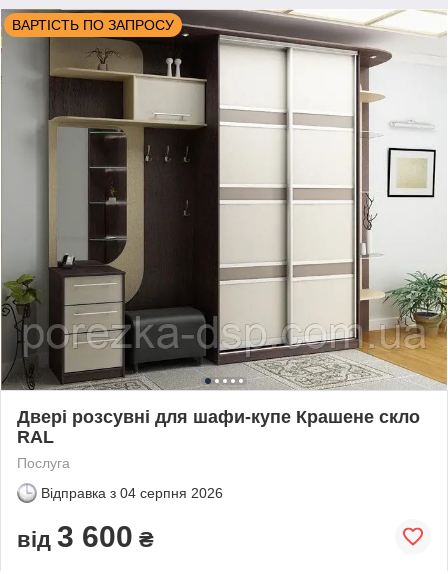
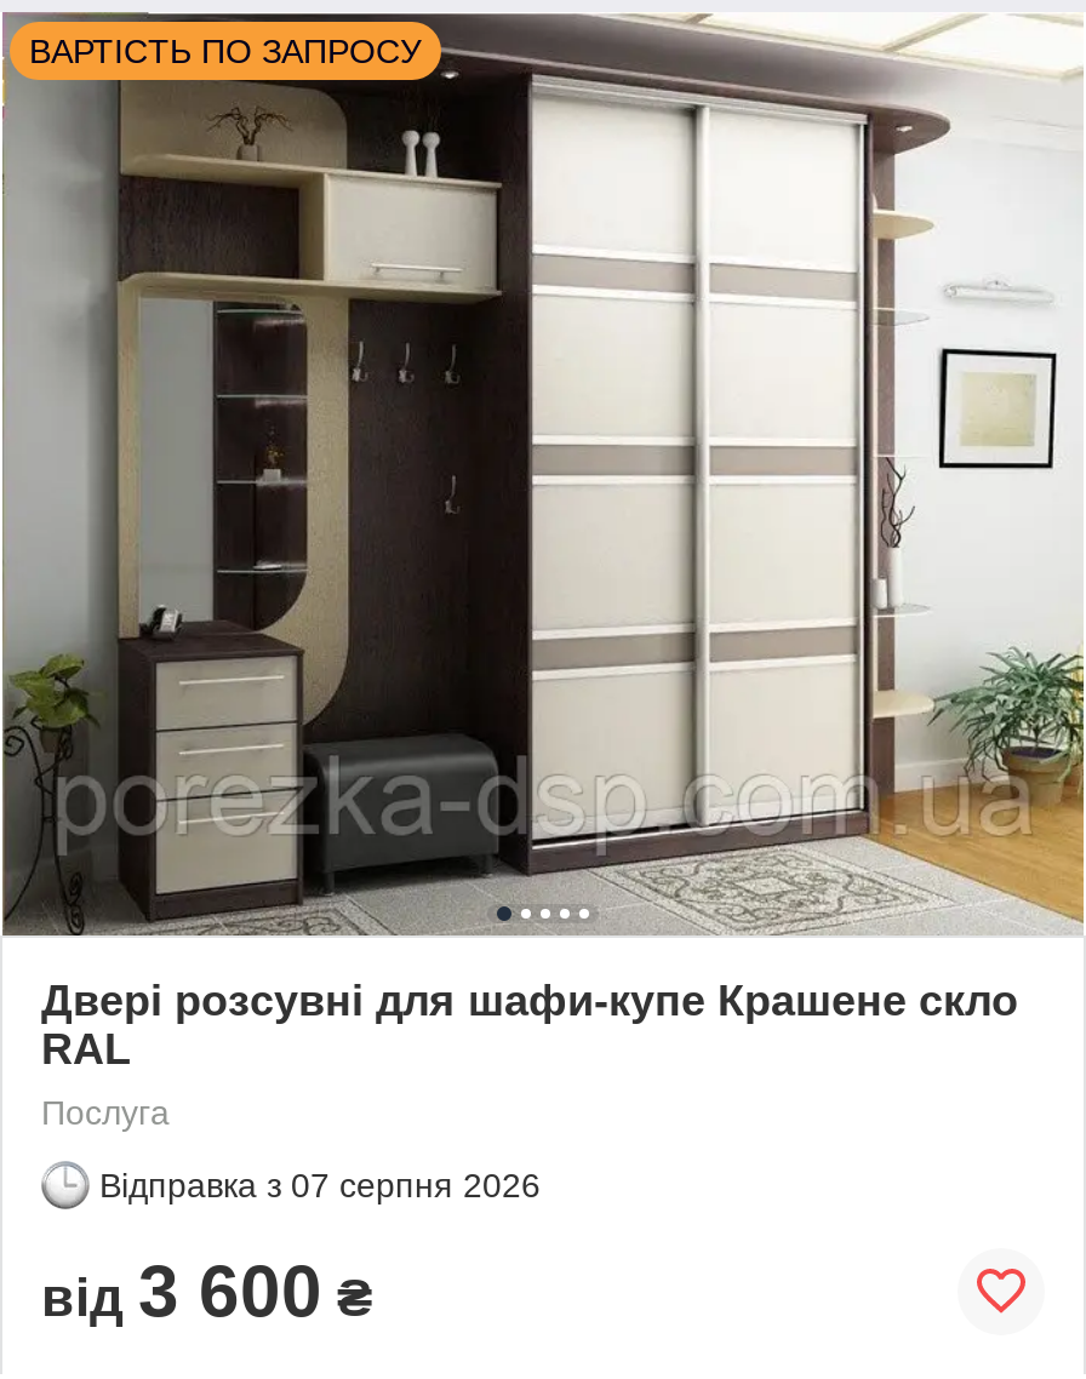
[41,485,223,501] Відправка з 04 серпня 2026 -> [99,1165,541,1204] Відправка з 07 серпня 2026

